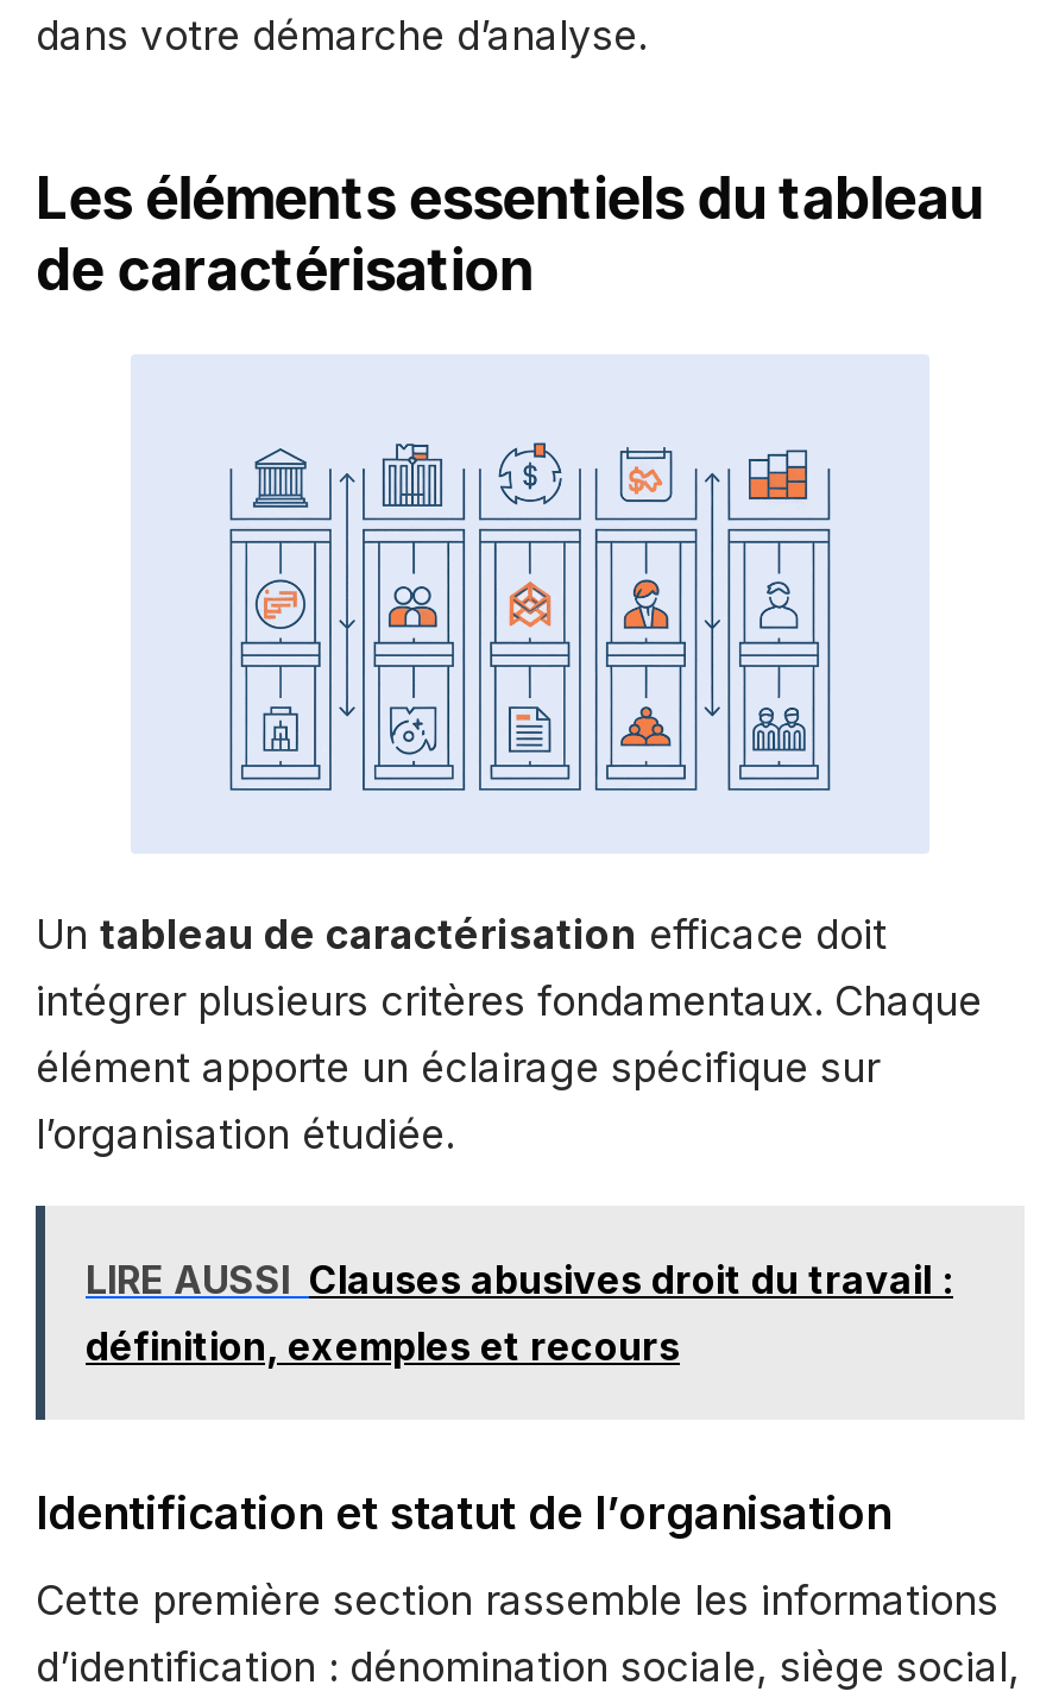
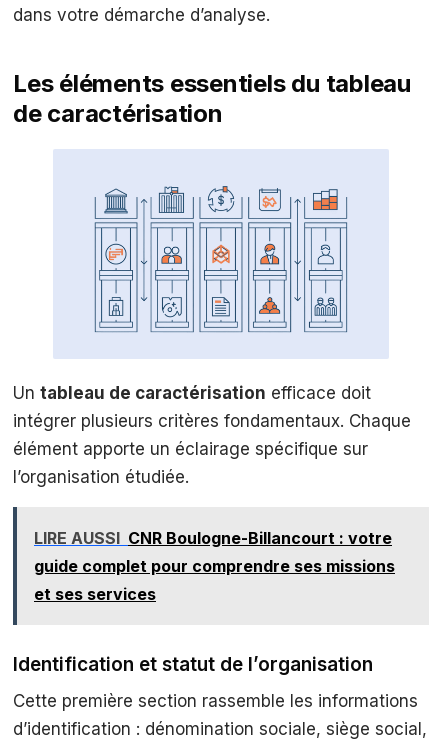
[86,1255,953,1370] LIRE AUSSI Clauses abusives droit du travail : | définition, exemples et recours -> [34,528,395,604] LIRE AUSSI CNR Boulogne-Billancourt : votre | guide complet pour comprendre ses missions | et ses services

